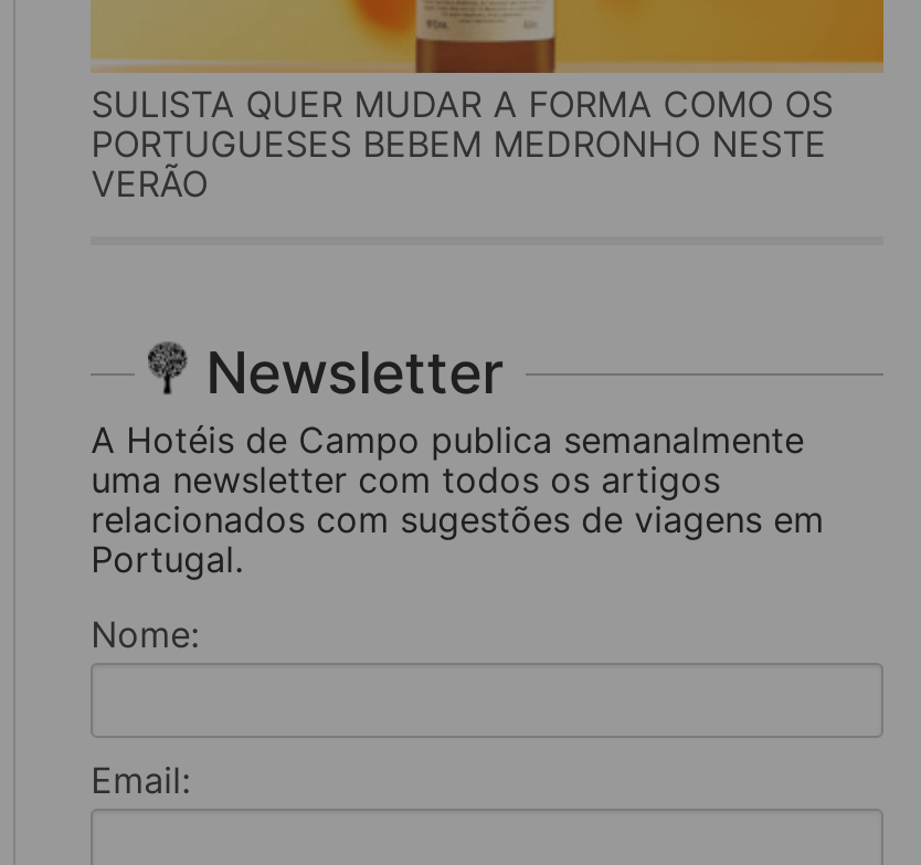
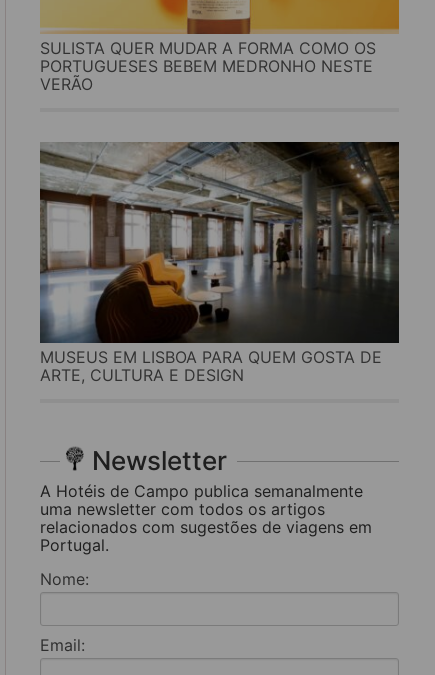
none -> [39,141,400,385] [image] | MUSEUS EM LISBOA PARA QUEM GOSTA DE | ARTE, CULTURA E DESIGN

